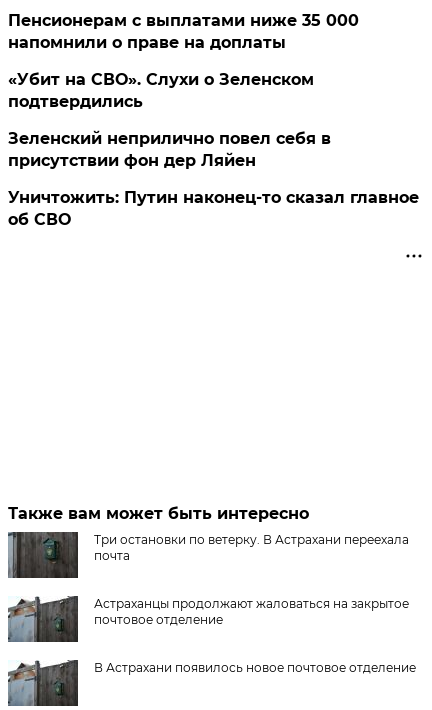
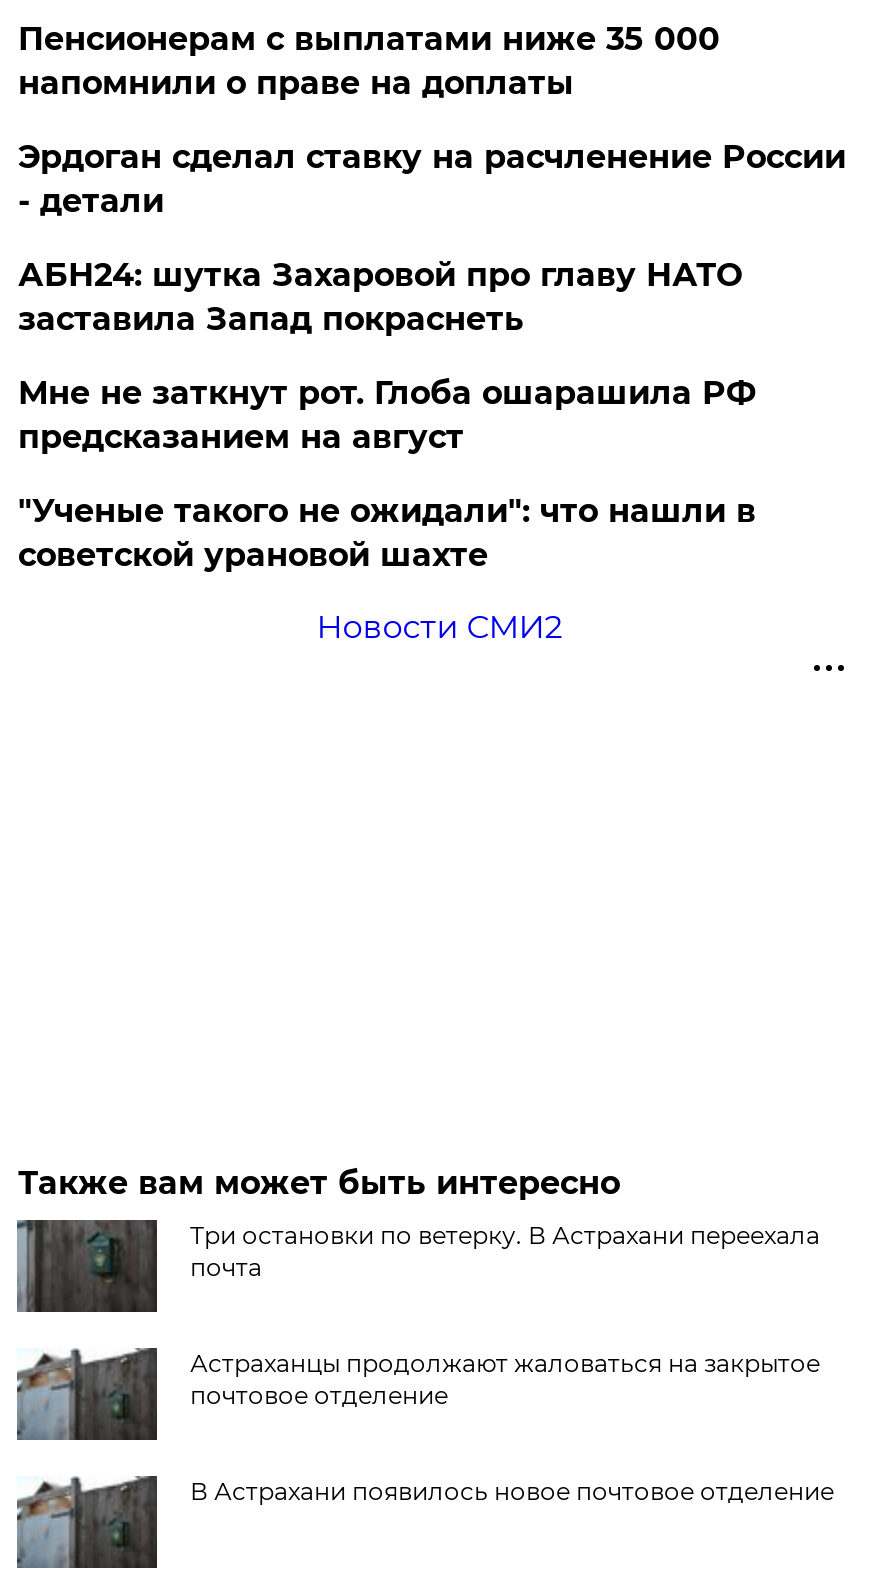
[8,70,419,229] «Убит на СВО». Слухи о Зеленском | подтвердились | Зеленский неприлично повел cебя в | присутствии фон дер Ляйен | Уничтожить: Путин наконец-то сказал главное | об СВО -> [18,138,846,646] Эрдоган сделал ставку на расчленение России | - детали | АБН24: шутка Захаровой про главу НАТО | заставила Запад покраснеть | Мне не заткнут рот. Глоба ошарашила РФ | предсказанием на август | "Ученые такого не ожидали": что нашли в | советской урановой шахте | Новости СМИ2

